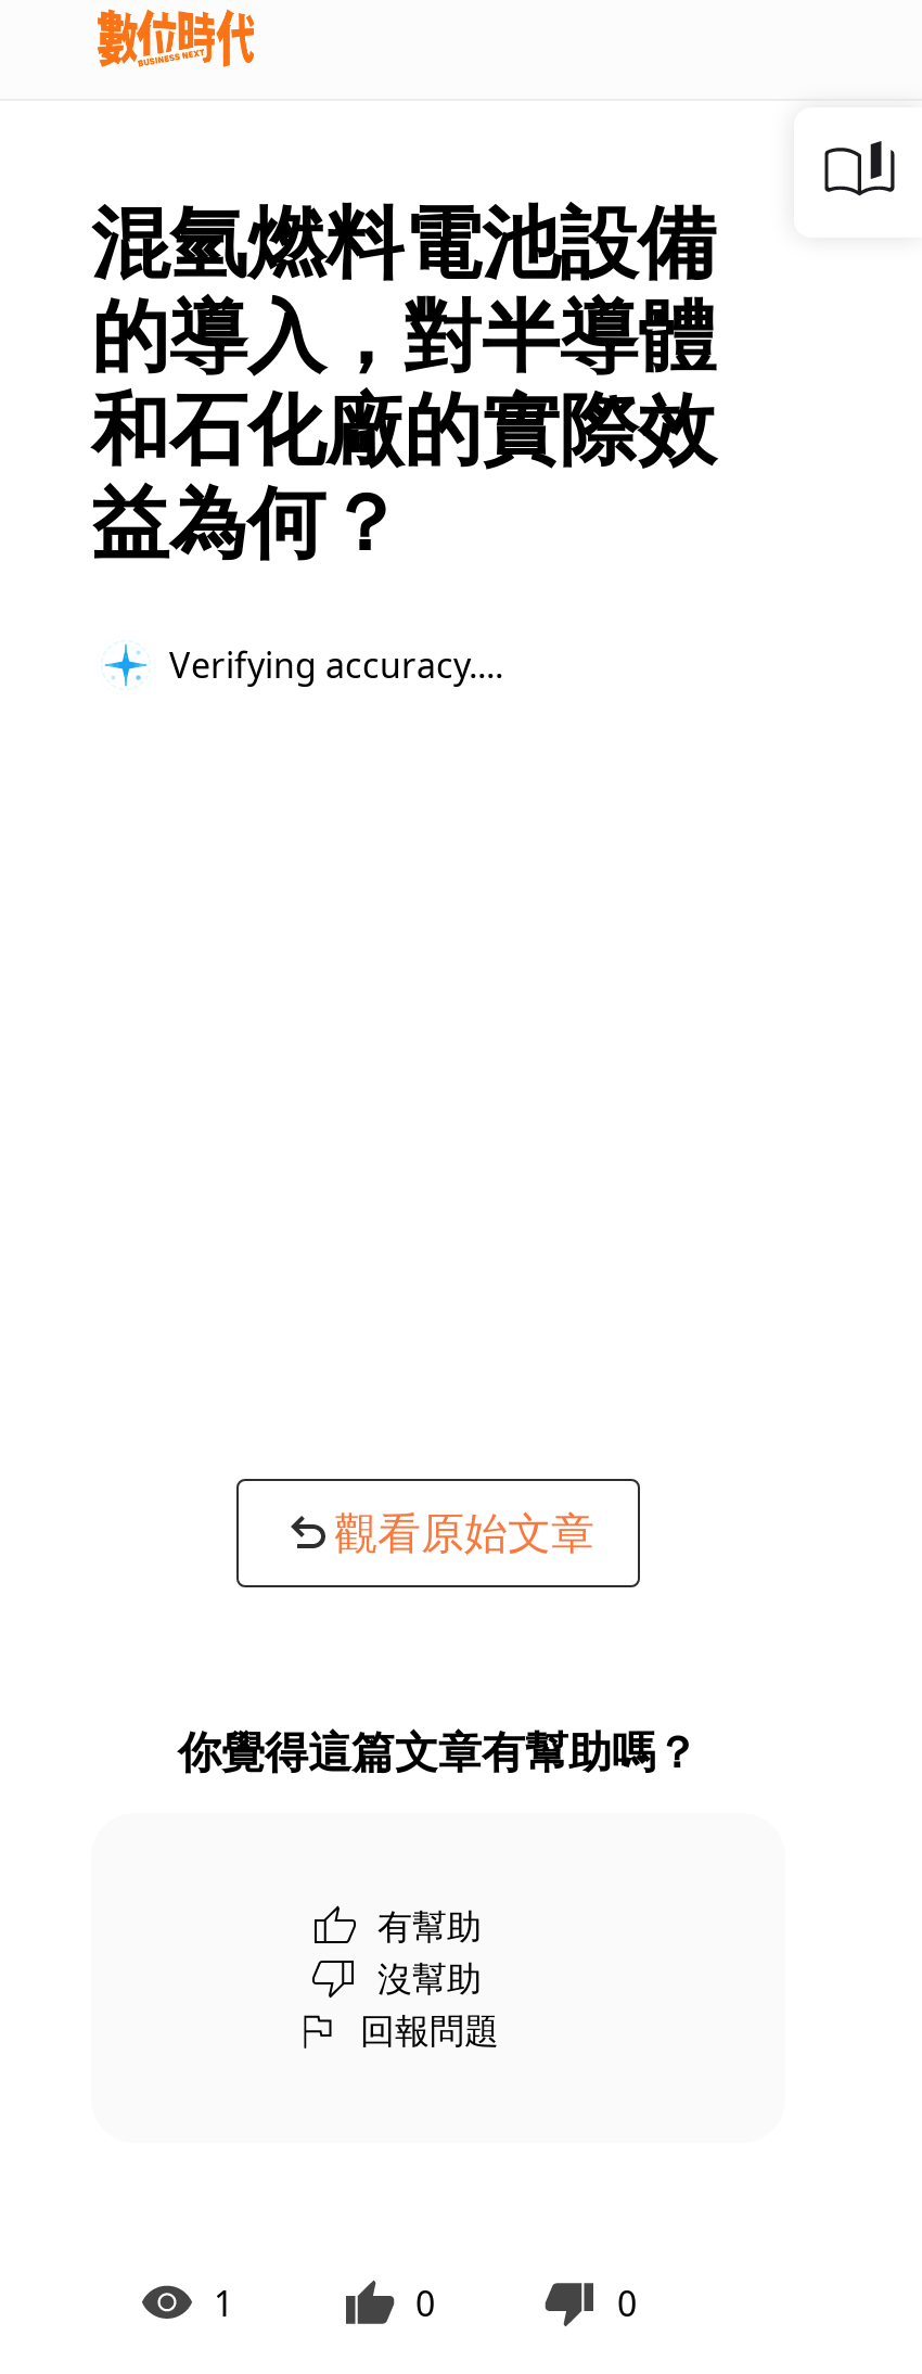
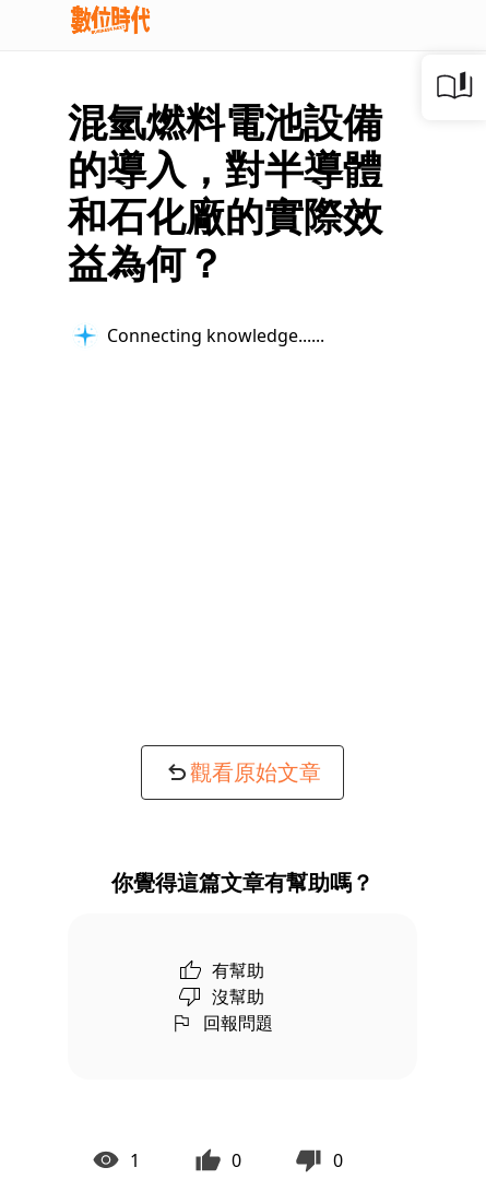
[169,640,495,688] Verifying accuracy... -> [107,323,311,347] Connecting knowledge...

